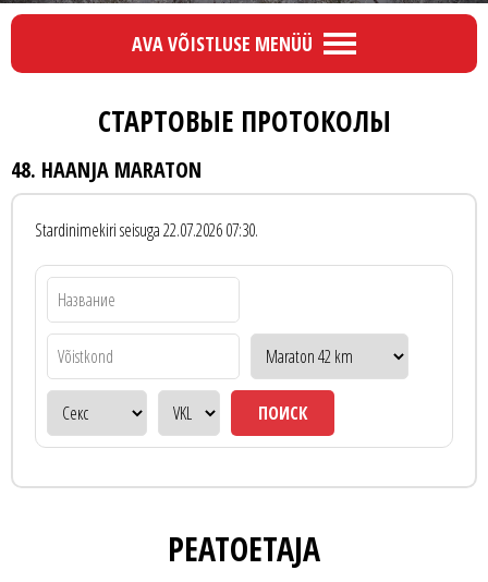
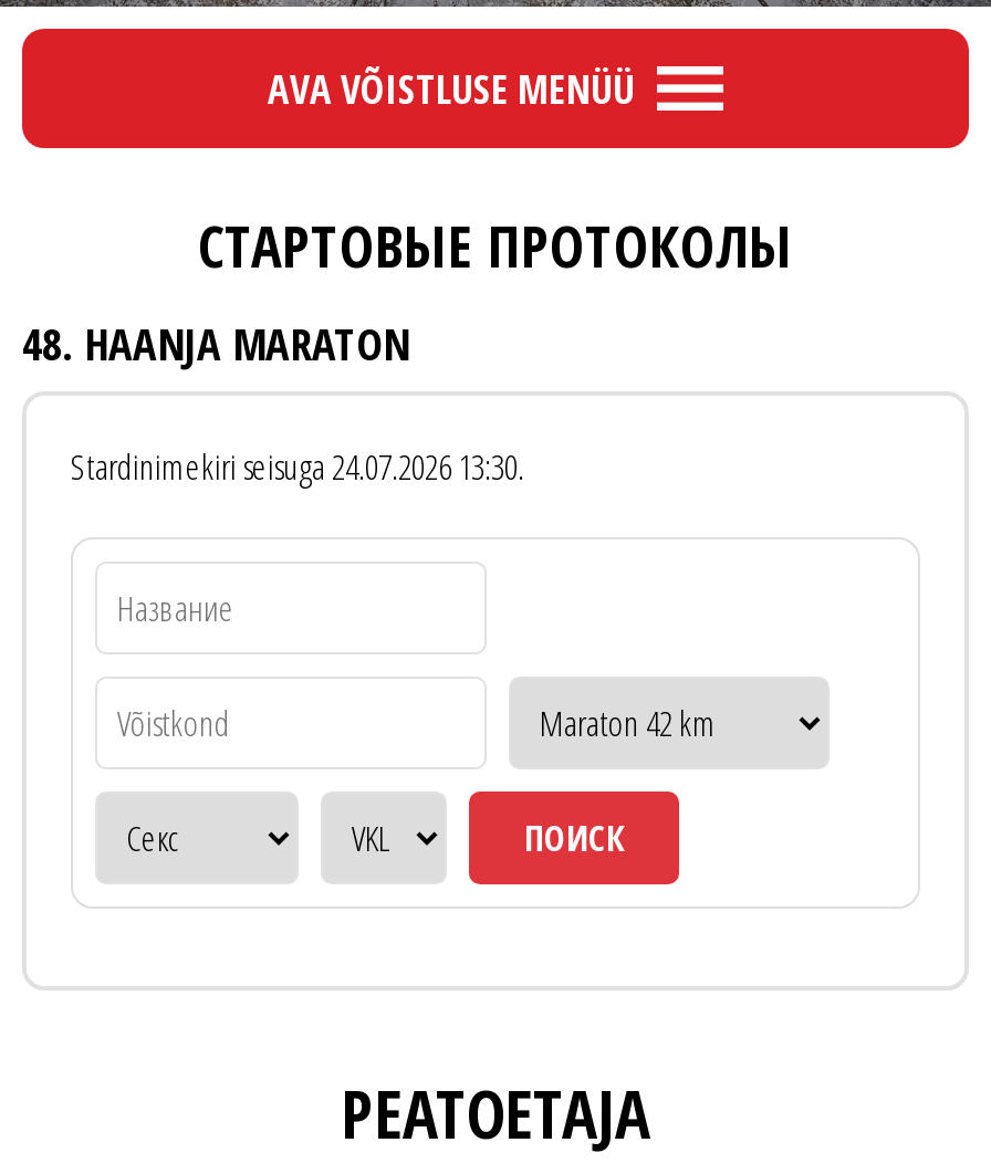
[35,218,258,242] Stardinimekiri seisuga 22.07.2026 07:30. -> [71,442,524,491] Stardinimekiri seisuga 24.07.2026 13:30.

